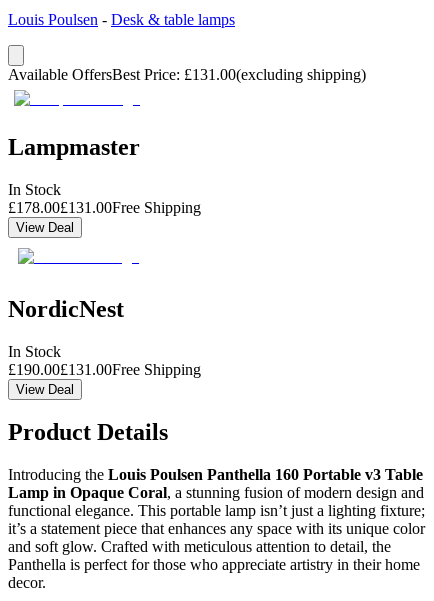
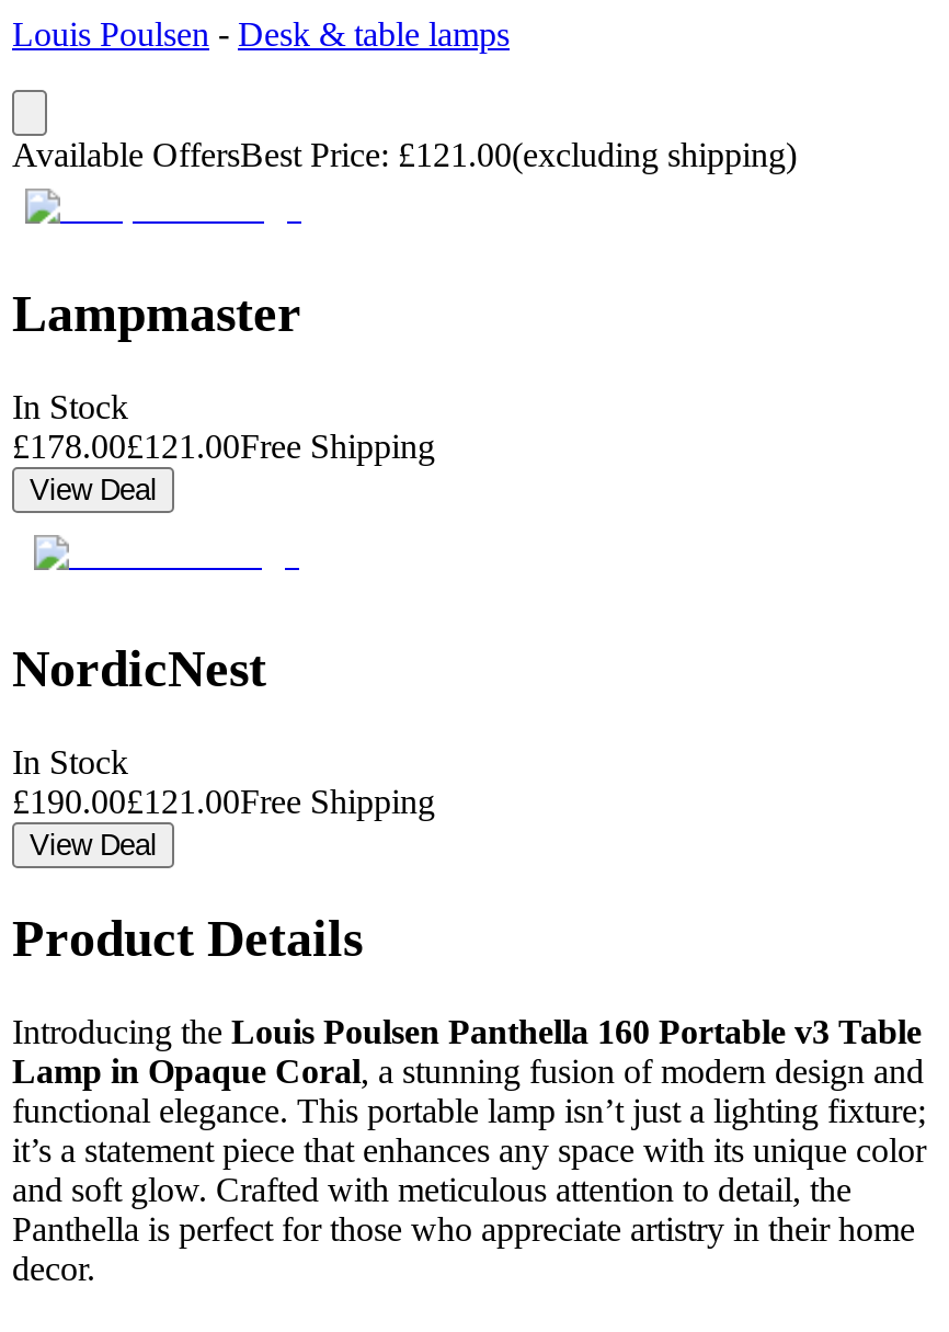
[8,66,366,83] Available OffersBest Price: £131.00(excluding shipping) -> [12,136,797,173] Available OffersBest Price: £121.00(excluding shipping)
[8,199,201,216] £178.00£131.00Free Shipping -> [12,427,435,464] £178.00£121.00Free Shipping
[8,360,201,377] £190.00£131.00Free Shipping -> [12,782,435,819] £190.00£121.00Free Shipping

